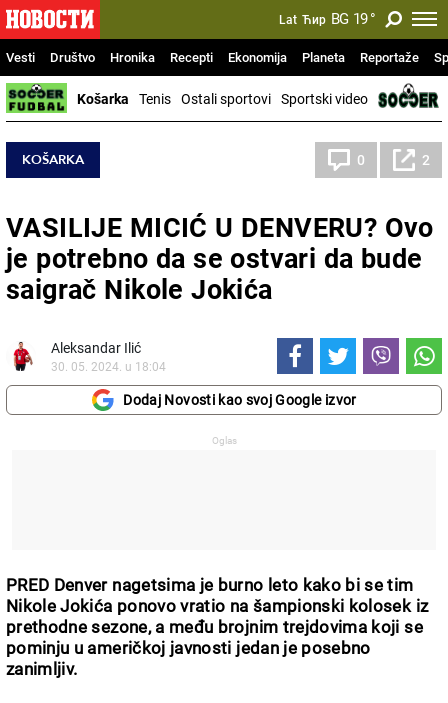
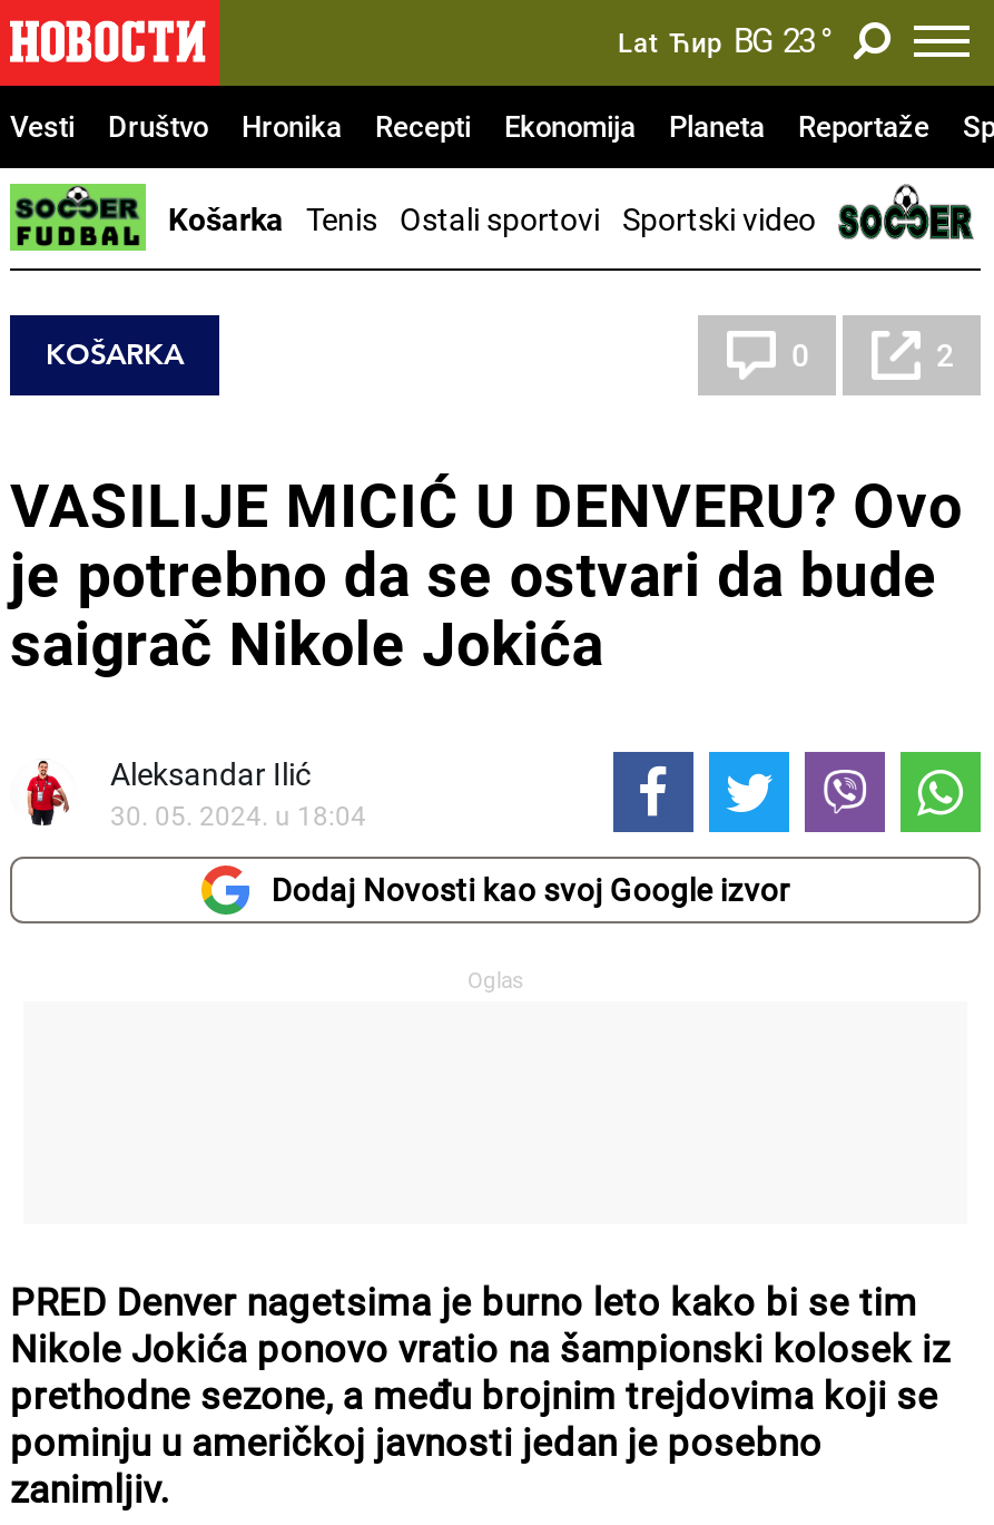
[279,10,375,28] Lat Ћир BG 19 ° -> [618,21,831,61] Lat Ћир BG 23 °

